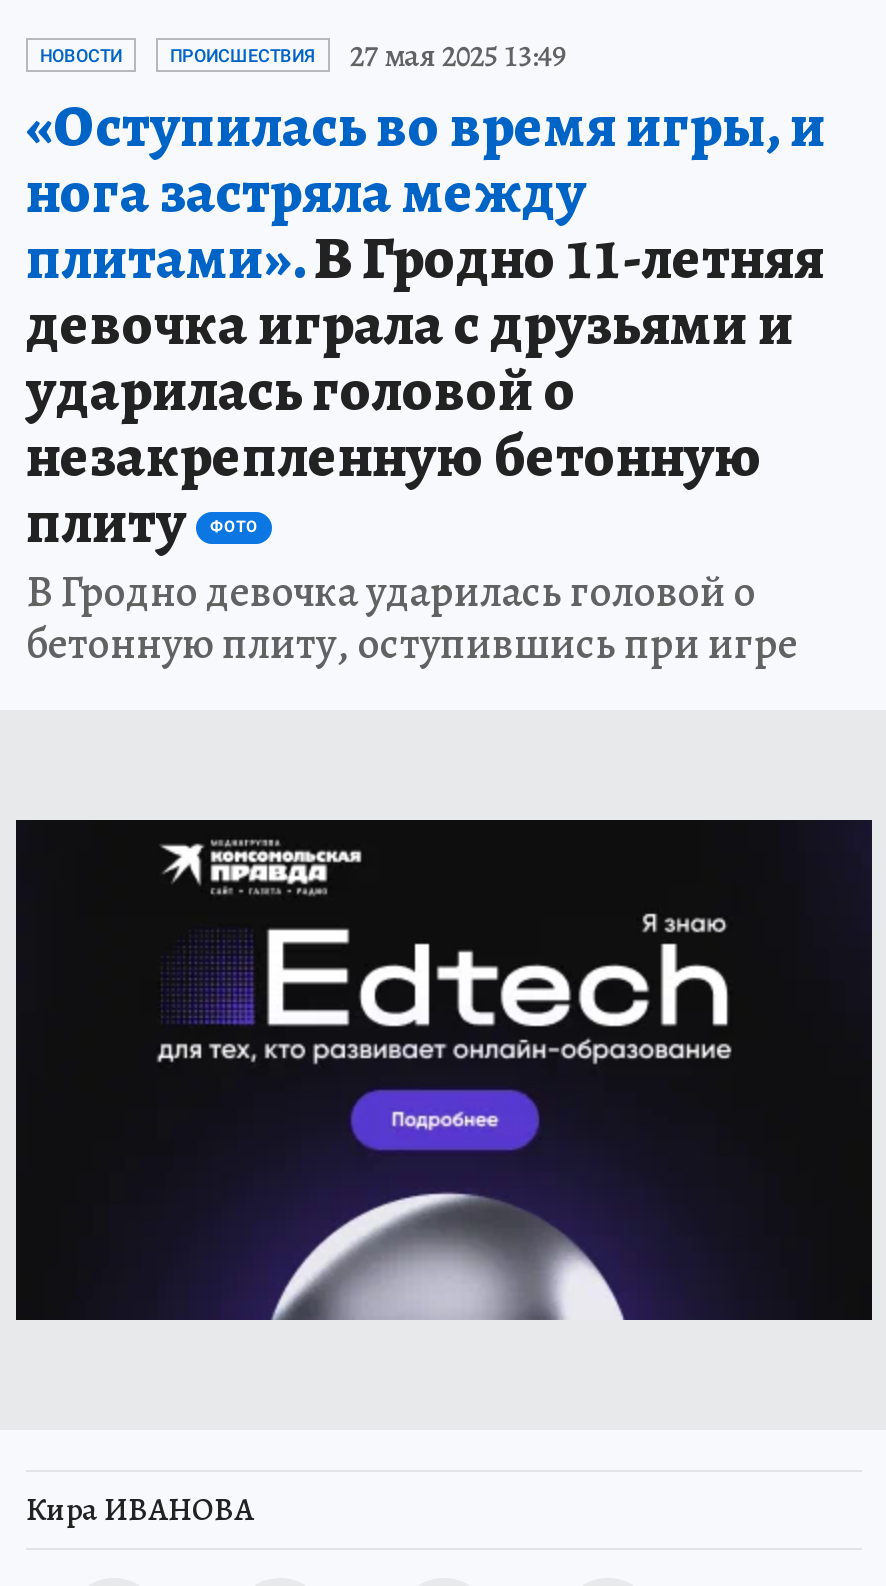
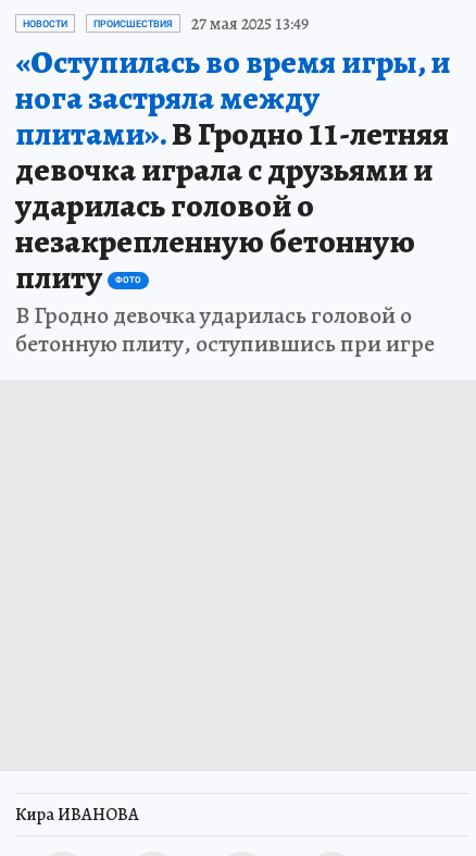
[14,818,874,1322] [image] -> none

